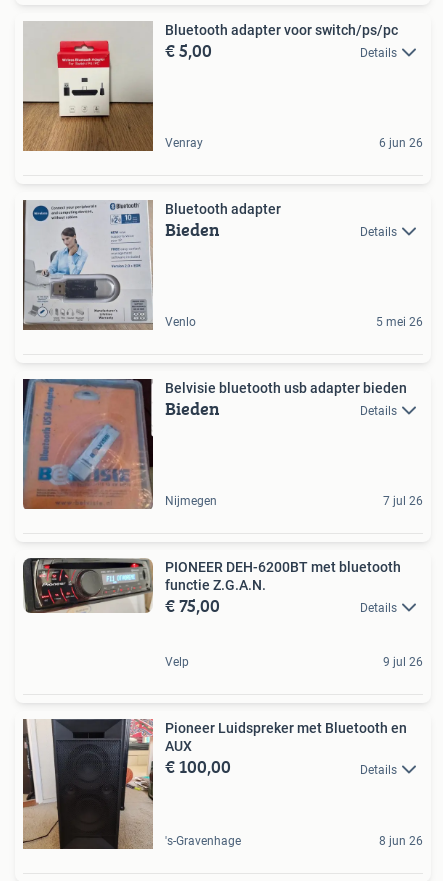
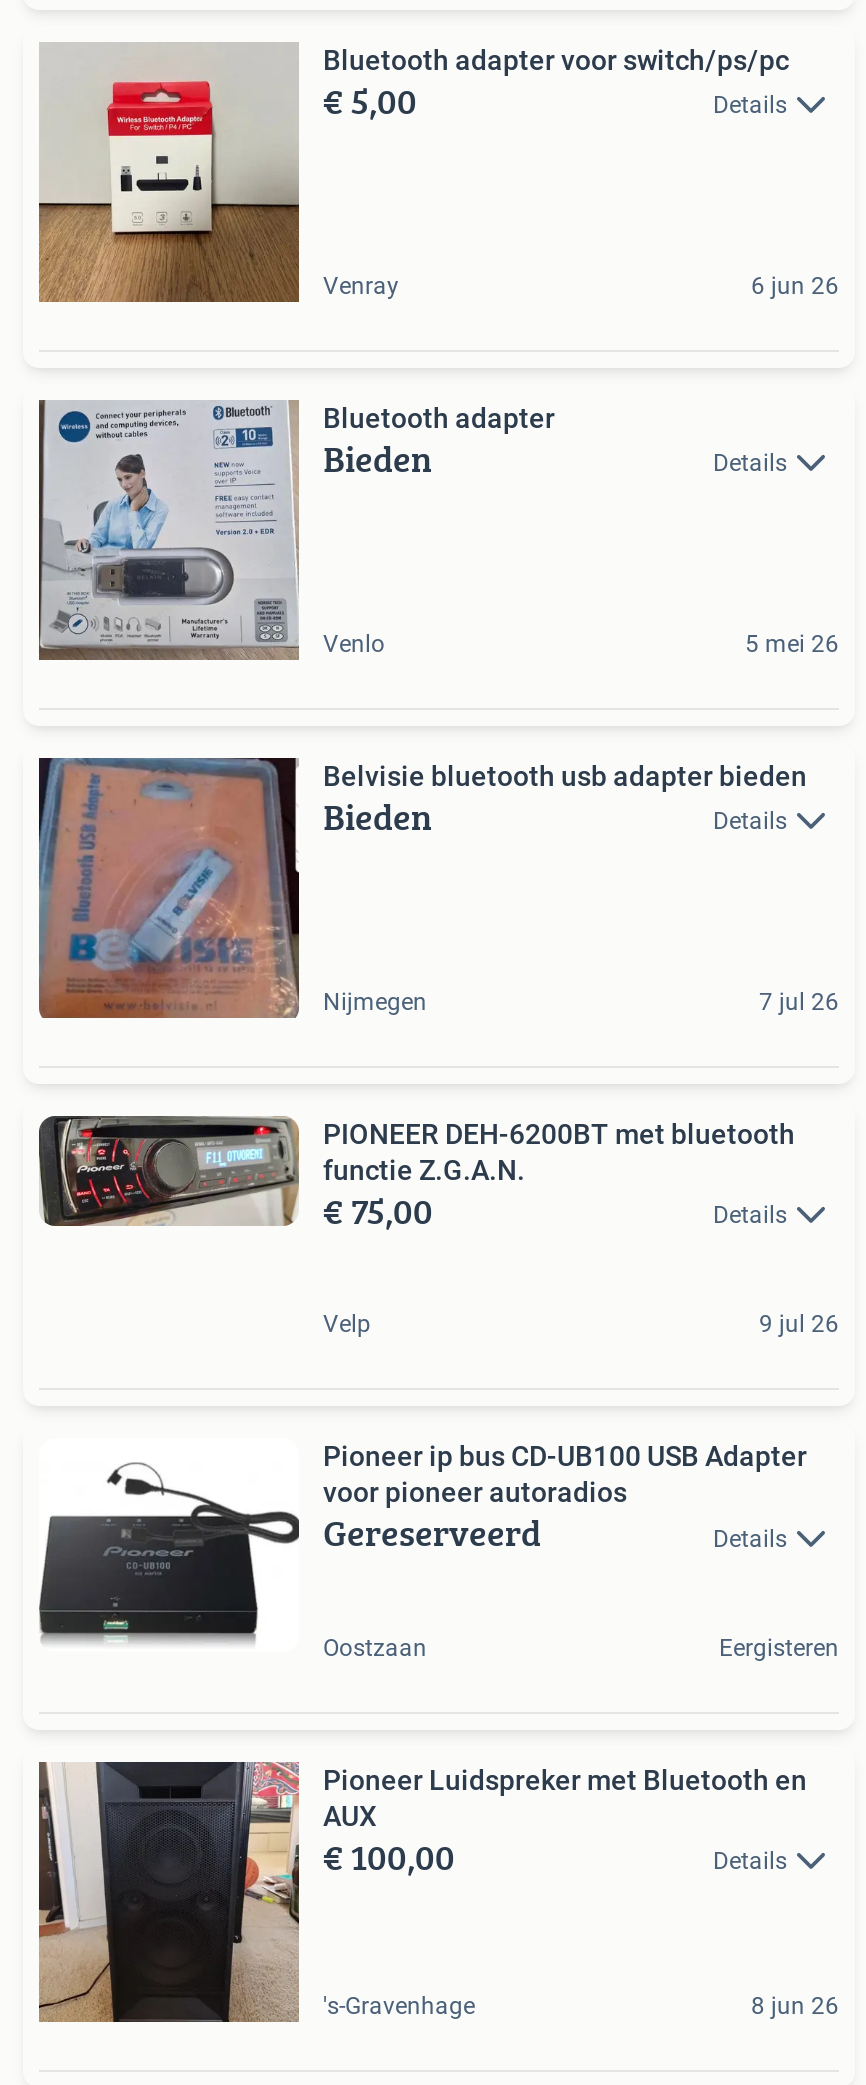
none -> [39,1438,807,1644] [image] | Pioneer ip bus CD-UB100 USB Adapter | voor pioneer autoradios | Gereserveerd | Details
none -> [323,1633,839,1661] Oostzaan | Eergisteren

